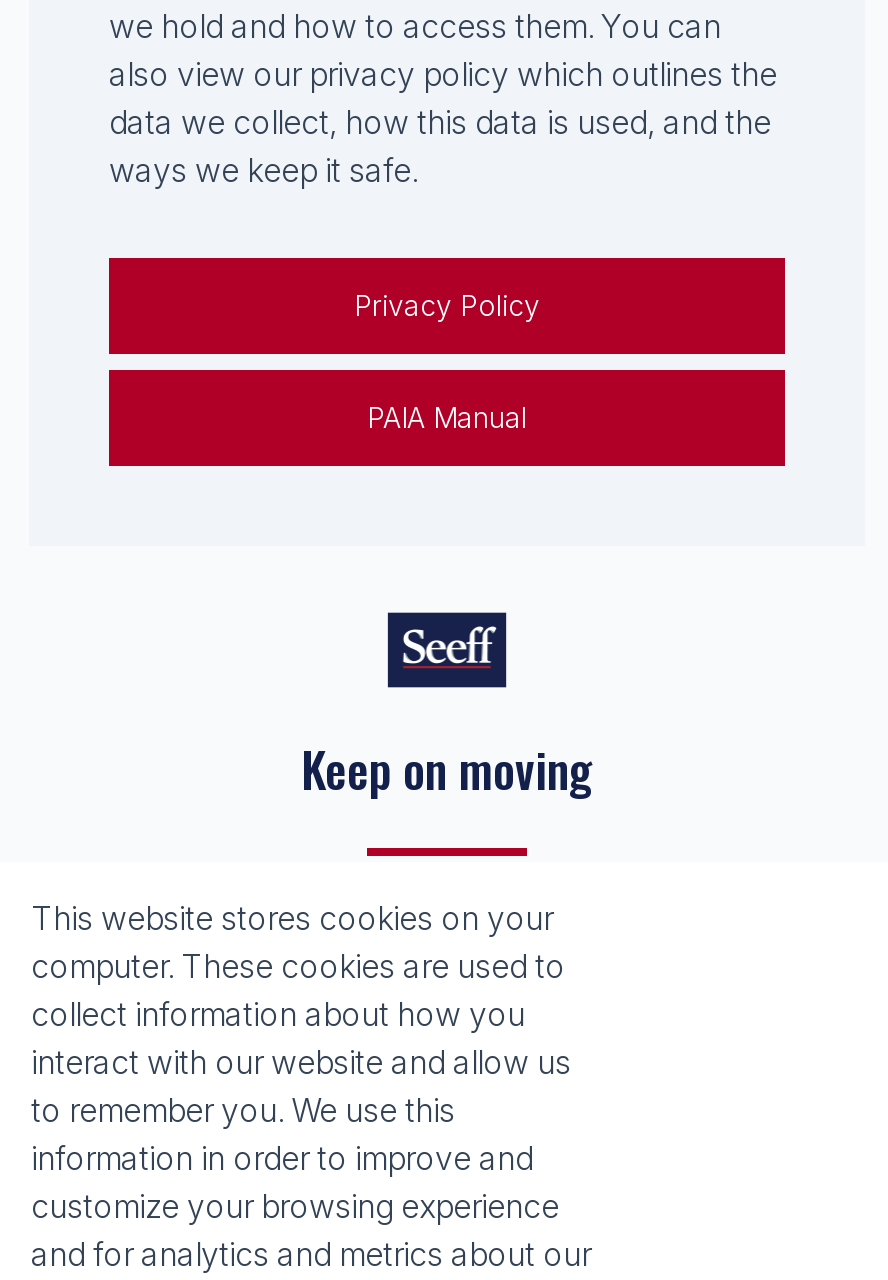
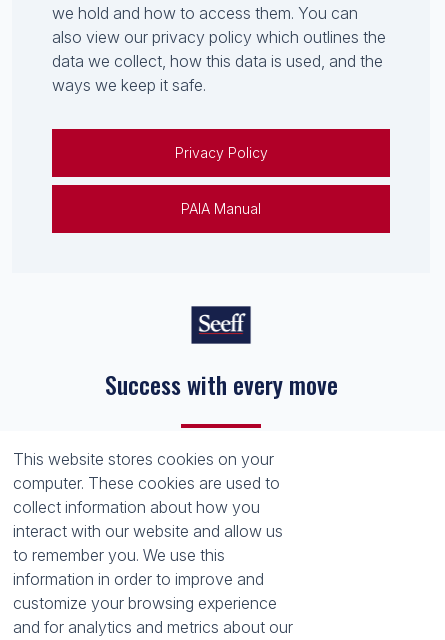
[301,733,593,805] Keep on moving -> [104,366,337,402] Success with every move

